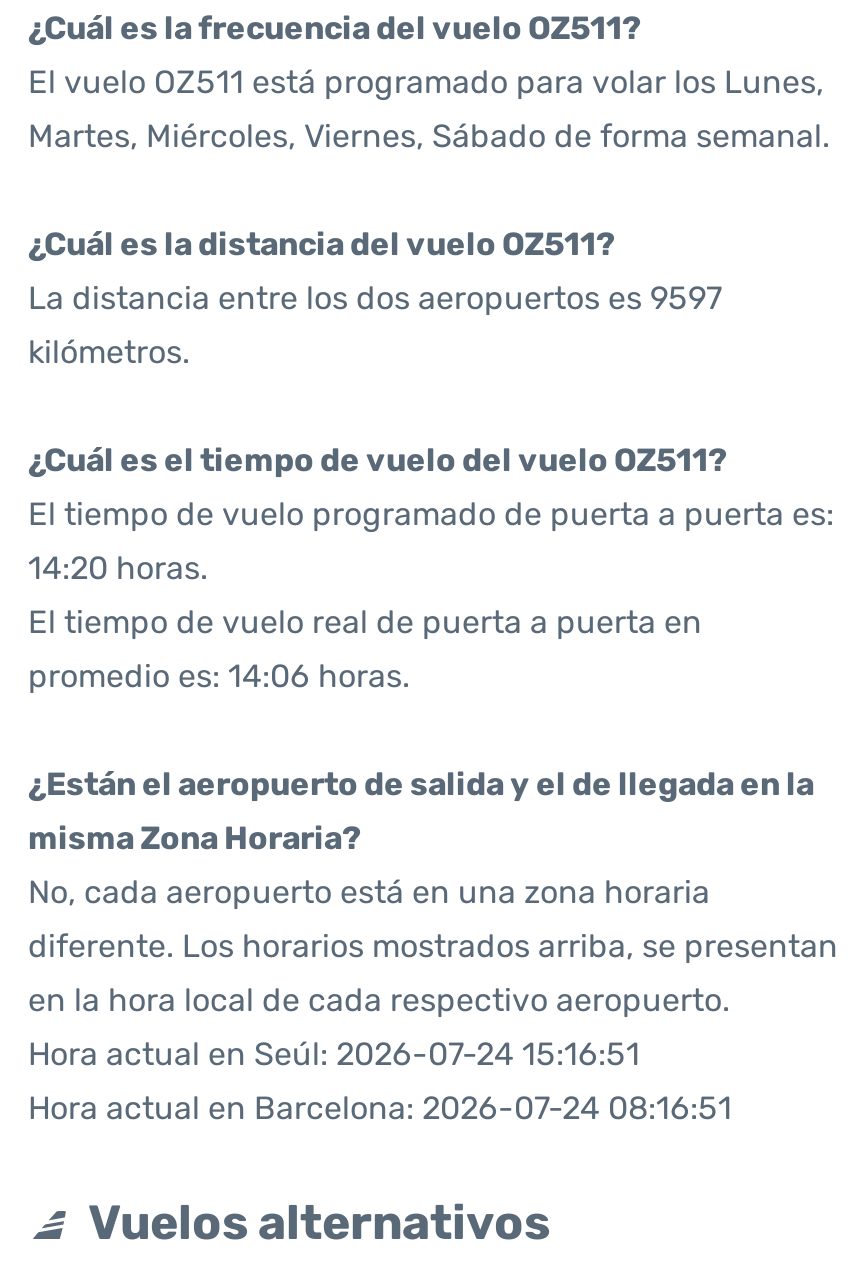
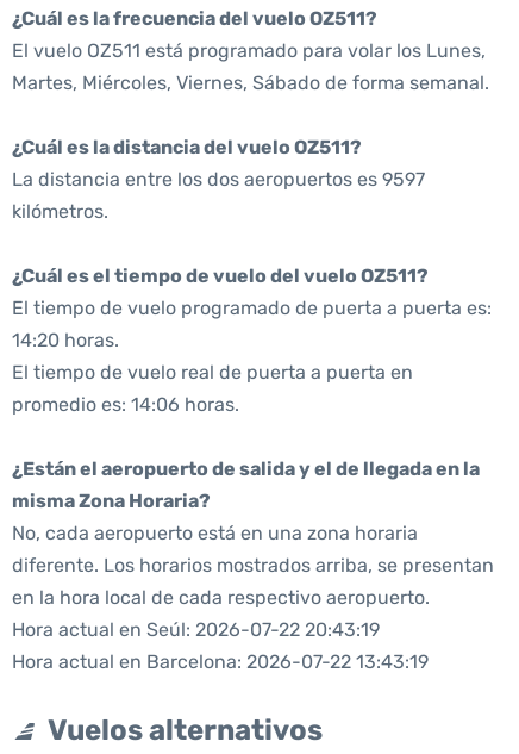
[28,1035,640,1073] Hora actual en Seúl: 2026-07-24 15:16:51 -> [12,618,380,641] Hora actual en Seúl: 2026-07-22 20:43:19
[28,1089,732,1127] Hora actual en Barcelona: 2026-07-24 08:16:51 -> [12,650,429,673] Hora actual en Barcelona: 2026-07-22 13:43:19

